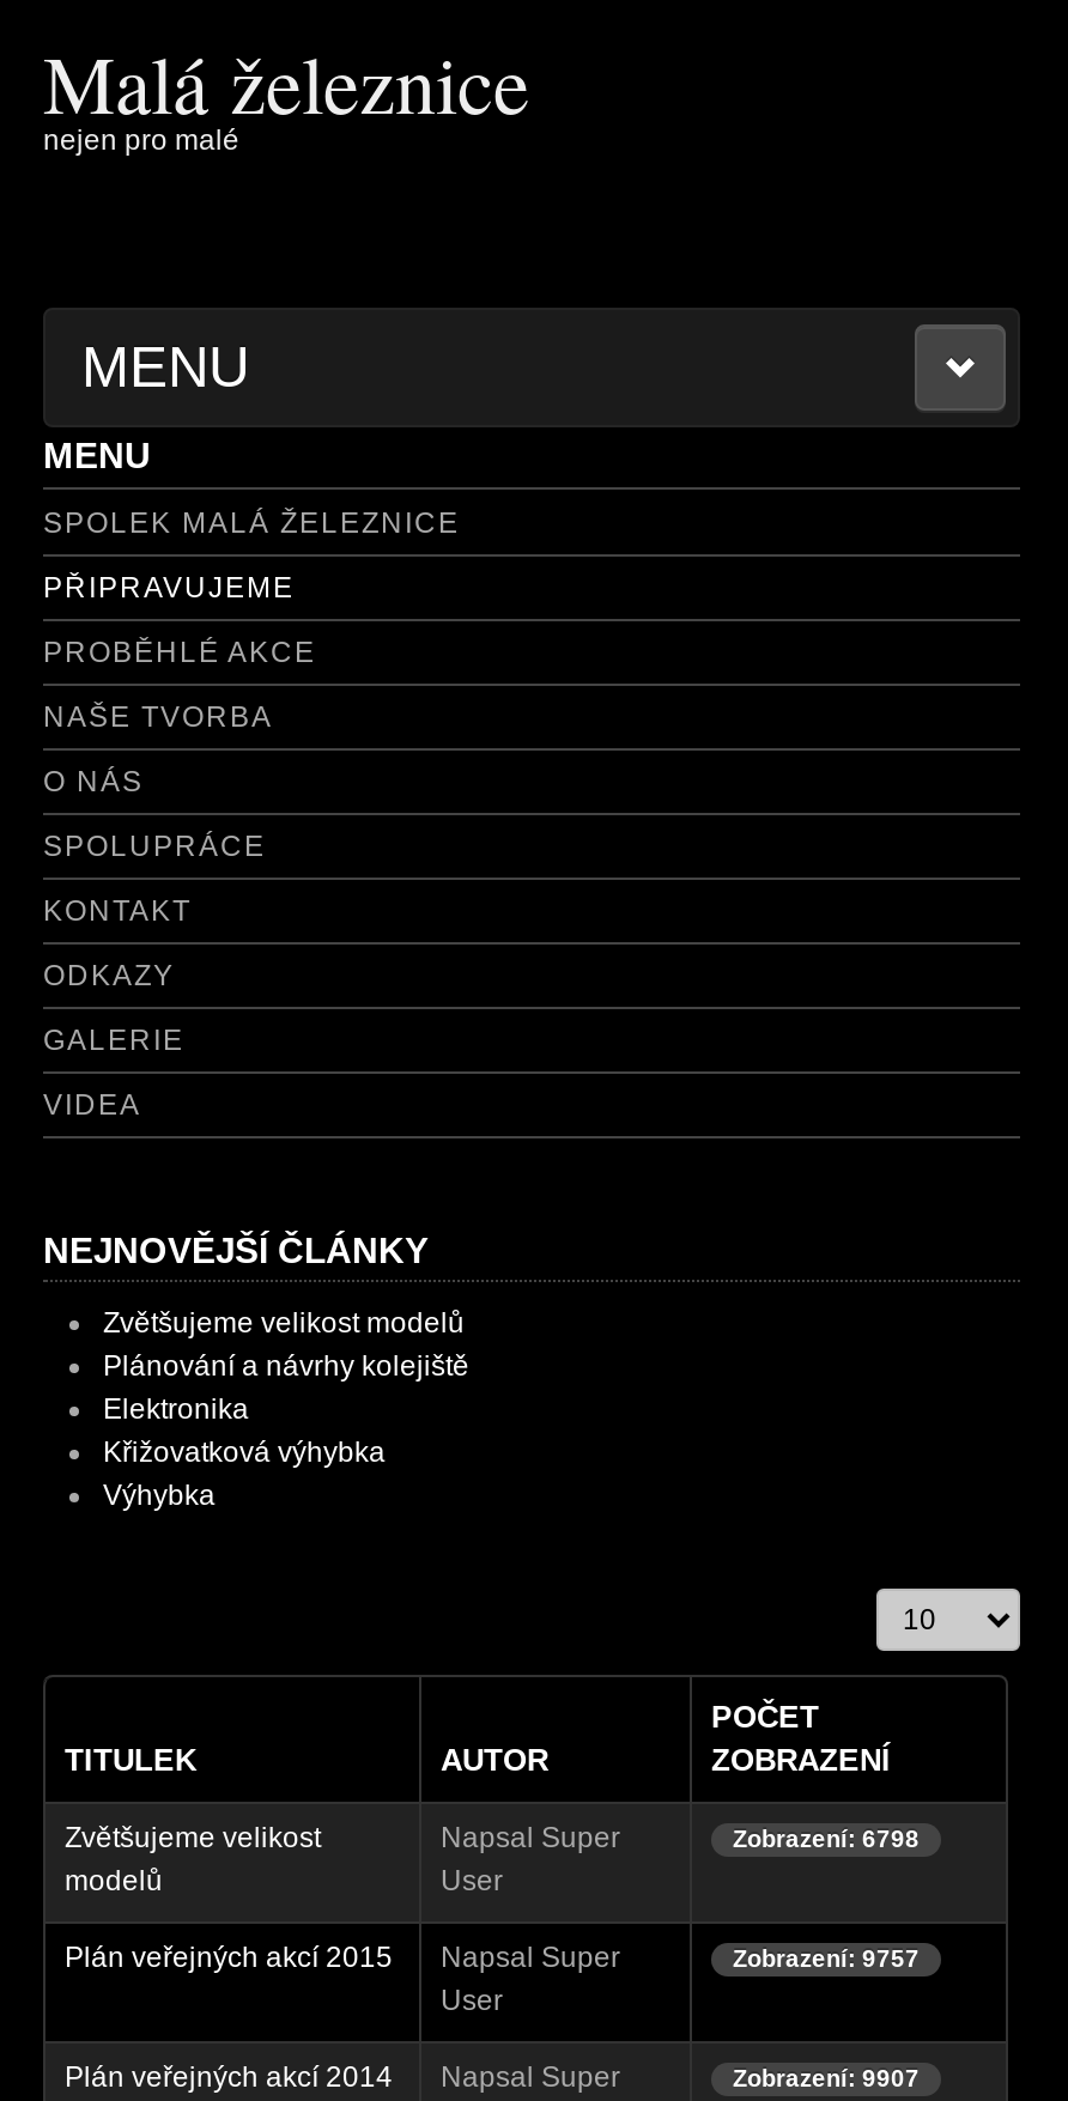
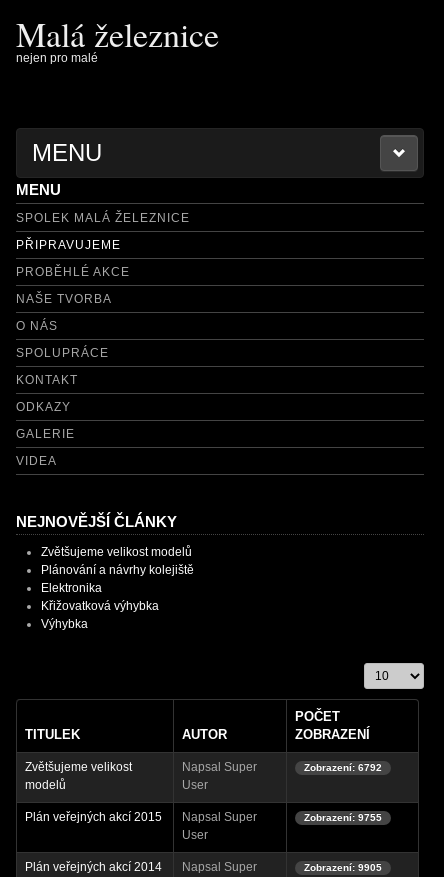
[733,1826,920,1852] Zobrazení: 6798 -> [304,762,382,773] Zobrazení: 6792
[733,1945,920,1972] Zobrazení: 9757 -> [304,812,382,823] Zobrazení: 9755
[733,2065,920,2091] Zobrazení: 9907 -> [304,862,382,873] Zobrazení: 9905

